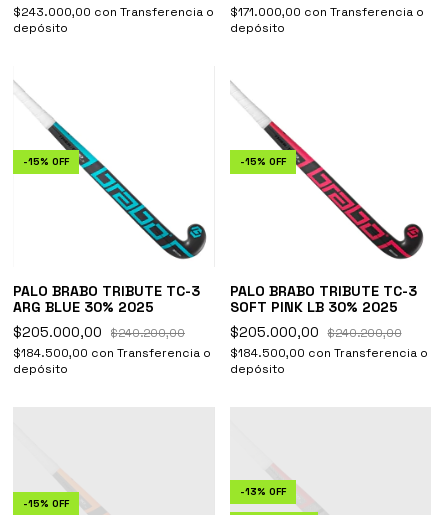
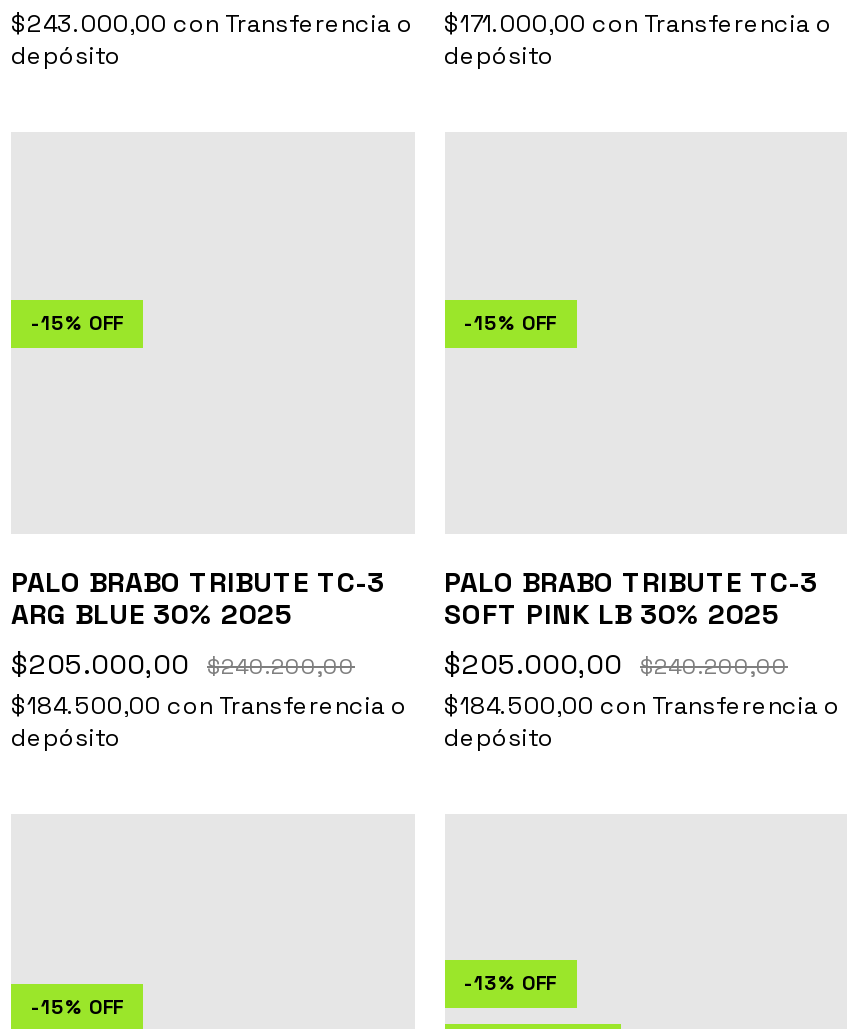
[47,121,207,259] [image] -> none
[263,120,424,260] [image] -> none

